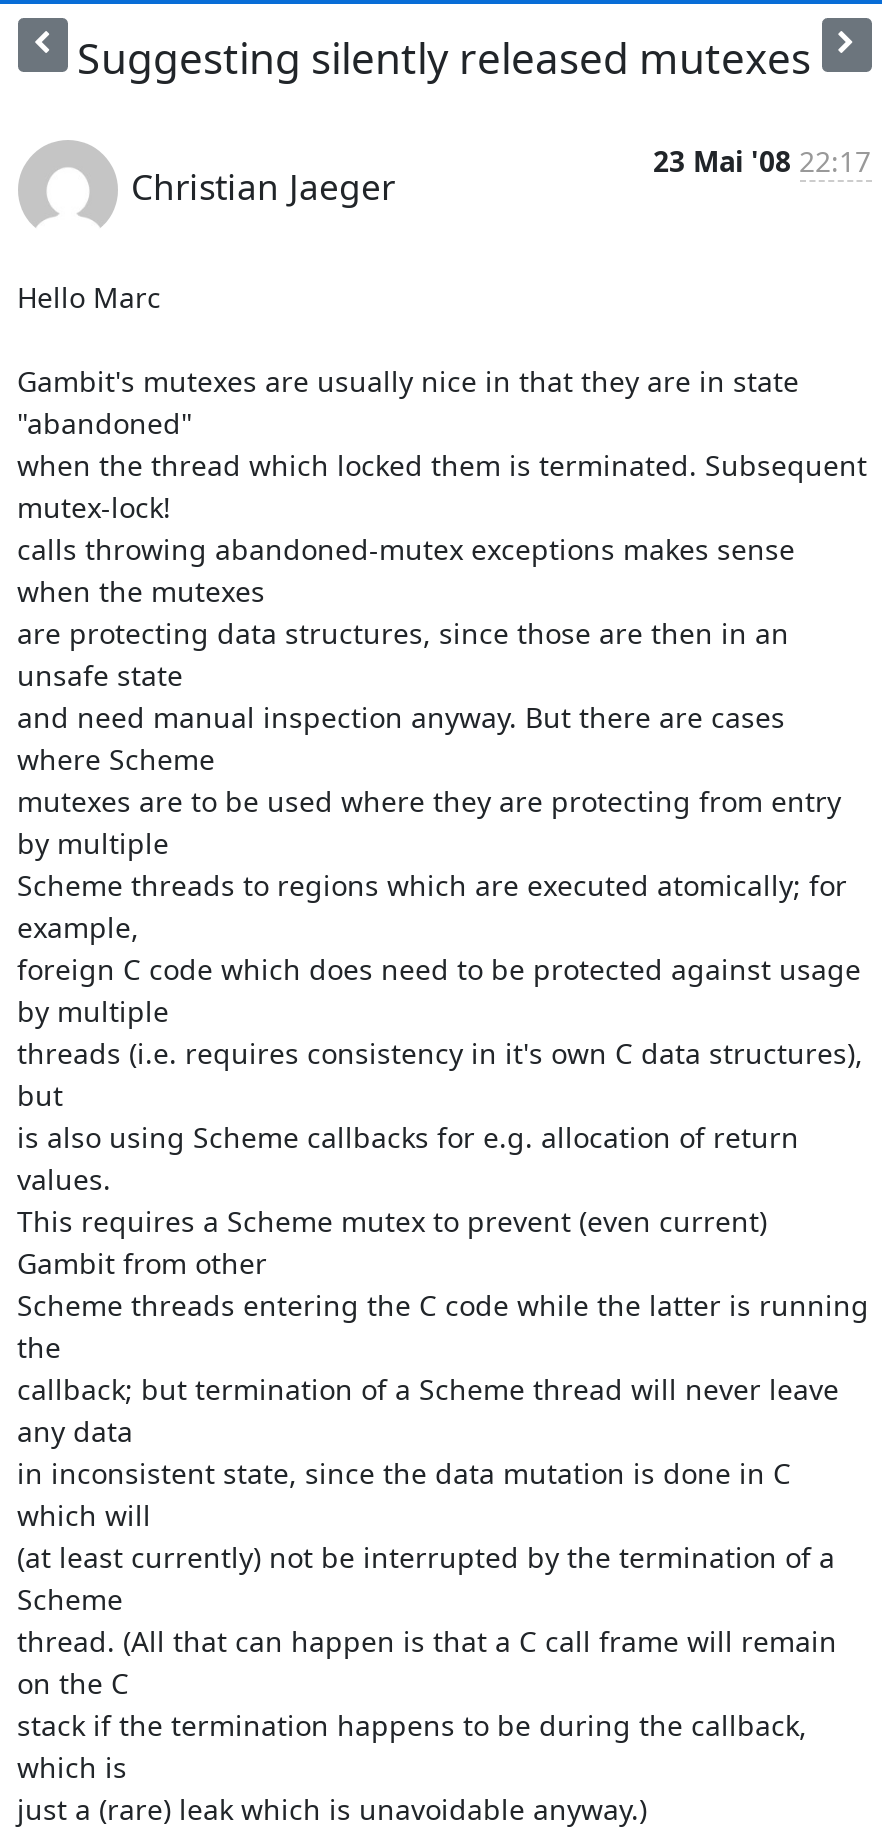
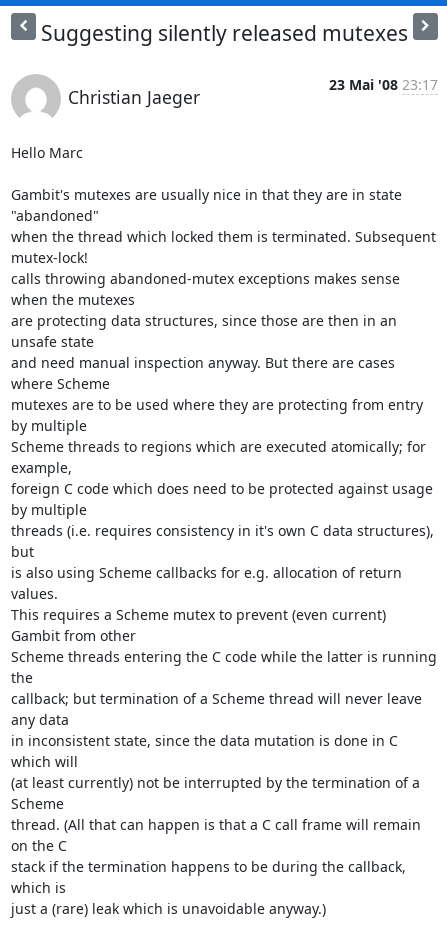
[653,141,871,179] 23 Mai '08 22:17 -> [328,74,437,93] 23 Mai '08 23:17

